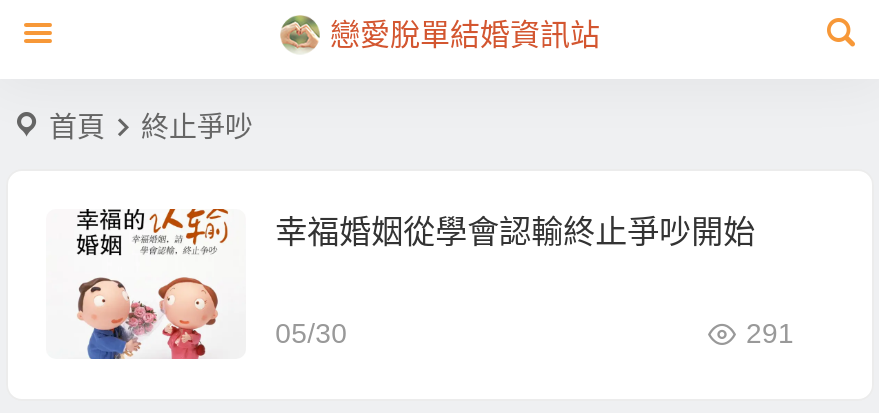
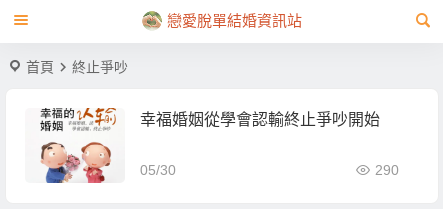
[746,317,794,349] 291 -> [375,162,399,178] 290

